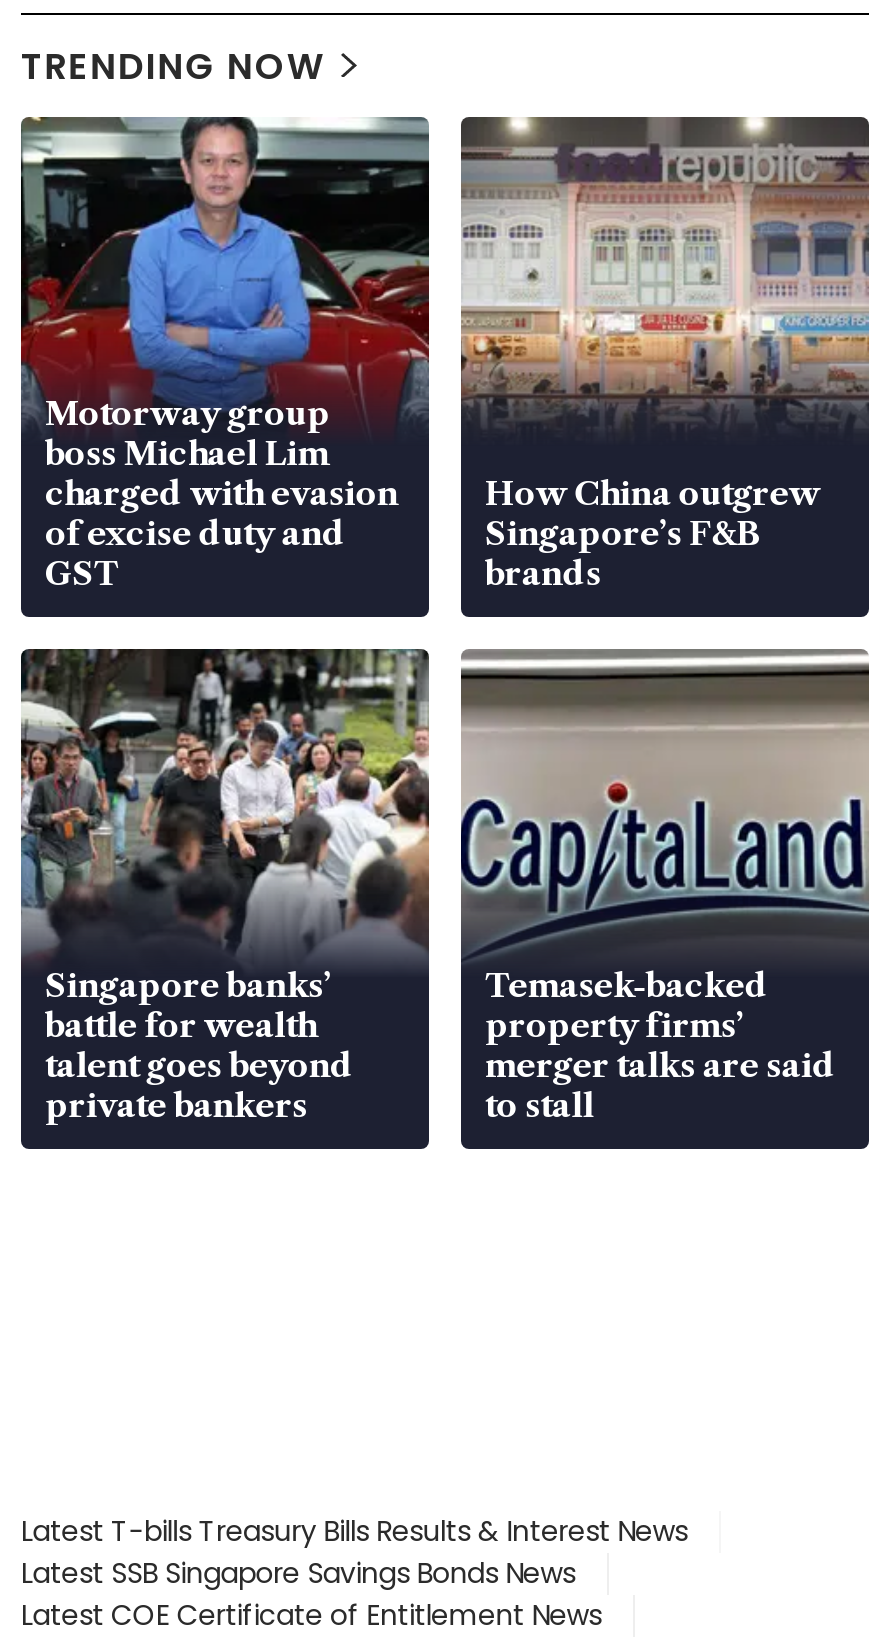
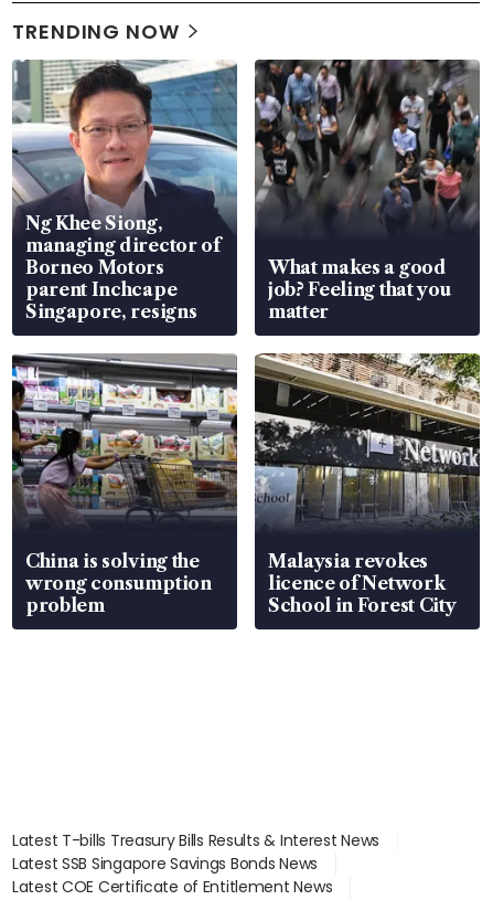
[19,115,431,593] [image] | Motorway group | boss Michael Lim | charged with evasion | of excise duty and | GST -> [11,59,238,322] [image] | Ng Khee Siong, | managing director of | Borneo Motors | parent Inchcape | Singapore, resigns
[461,115,871,593] [image] | How China outgrew | Singapore’s F&B | brands -> [255,59,481,322] [image] | What makes a good | job? Feeling that you | matter
[19,647,431,1125] [image] | Singapore banks’ | battle for wealth | talent goes beyond | private bankers -> [11,353,238,616] [image] | China is solving the | wrong consumption | problem
[459,647,869,1125] [image] | Temasek-backed | property firms’ | merger talks are said | to stall -> [254,352,481,616] [image] | Malaysia revokes | licence of Network | School in Forest City

